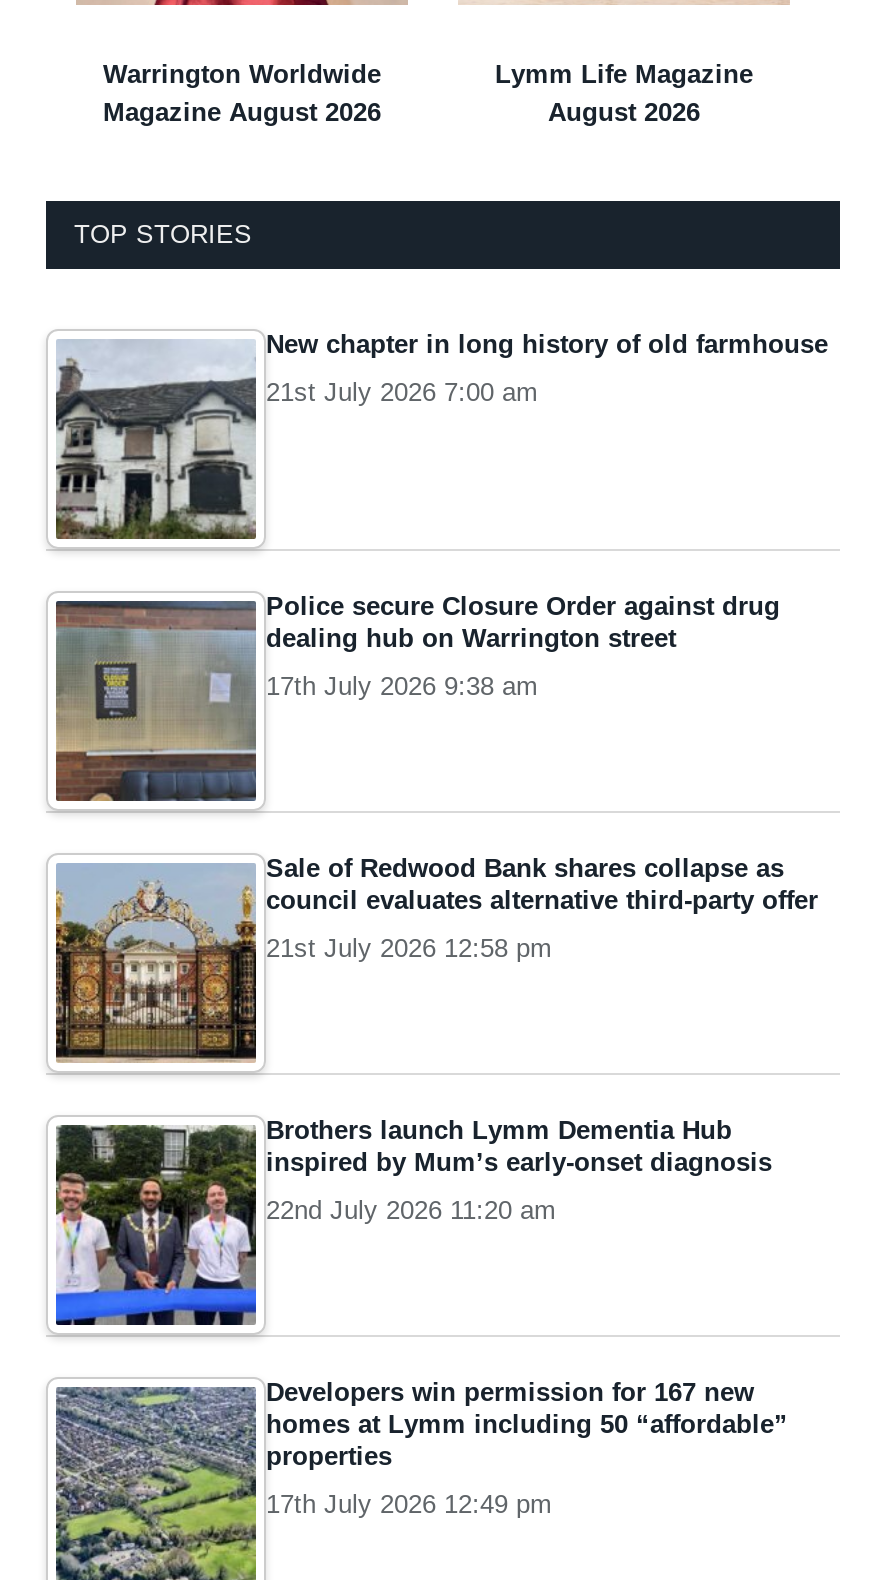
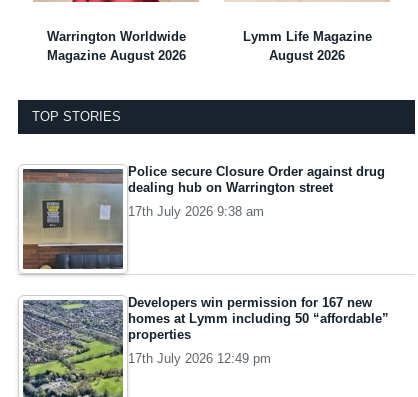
[56,329,828,540] [image] | New chapter in long history of old farmhouse | 21st July 2026 7:00 am -> none
[54,853,818,1076] [image] | Sale of Redwood Bank shares collapse as | council evaluates alternative third-party offer | 21st July 2026 12:58 pm -> none
[54,1115,772,1326] [image] | Brothers launch Lymm Dementia Hub | inspired by Mum’s early-onset diagnosis | 22nd July 2026 11:20 am -> none

